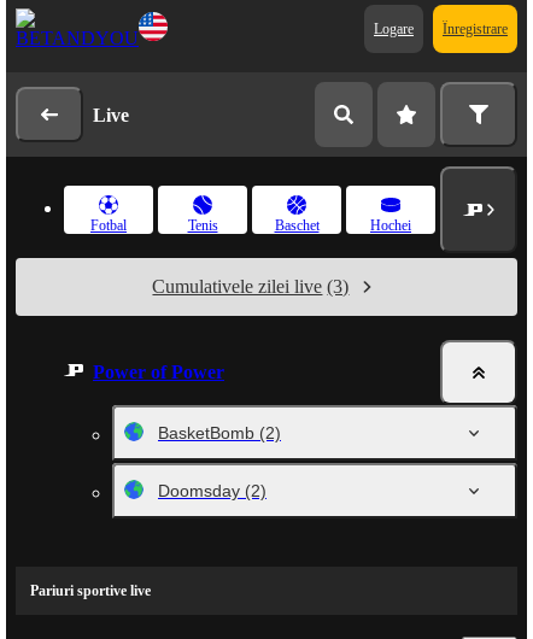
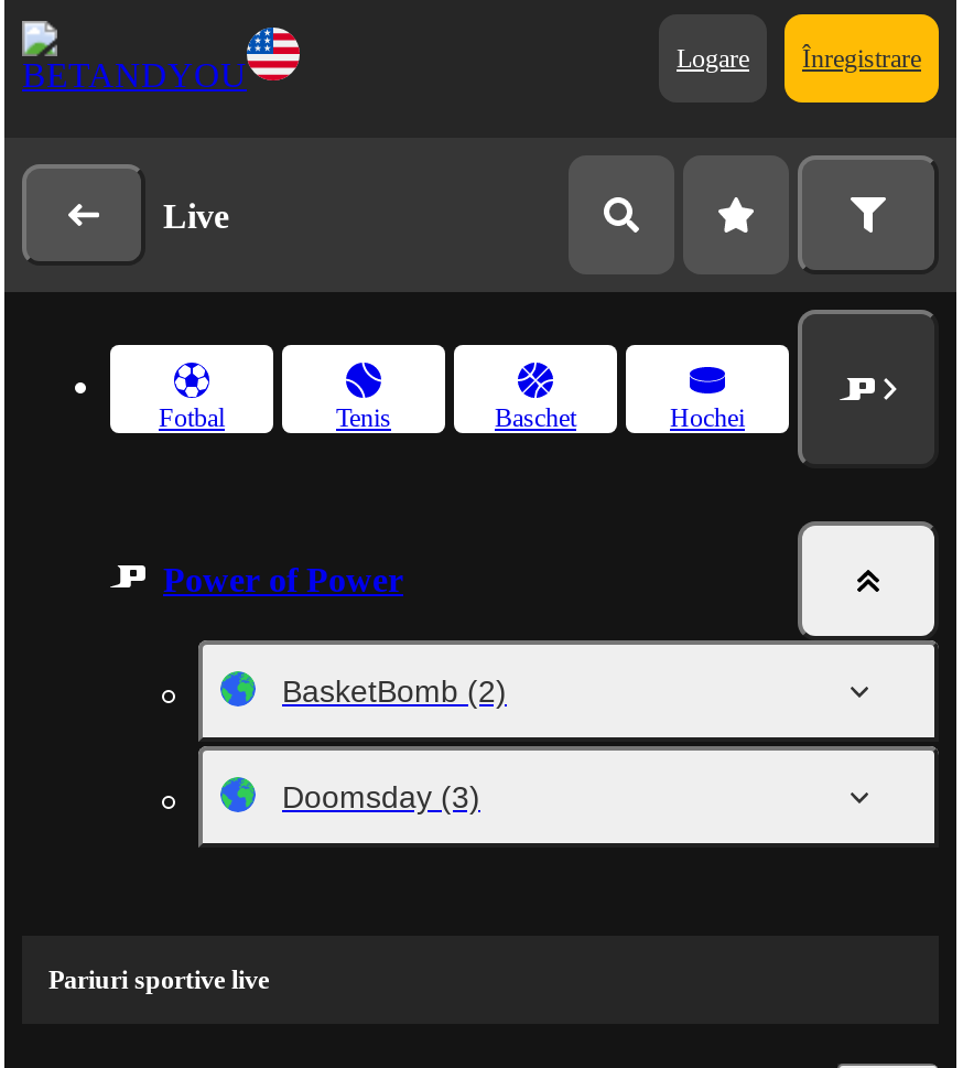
[153,276,349,297] Cumulativele zilei live (3) -> none
[158,481,266,500] Doomsday (2) -> [282,779,480,815] Doomsday (3)

